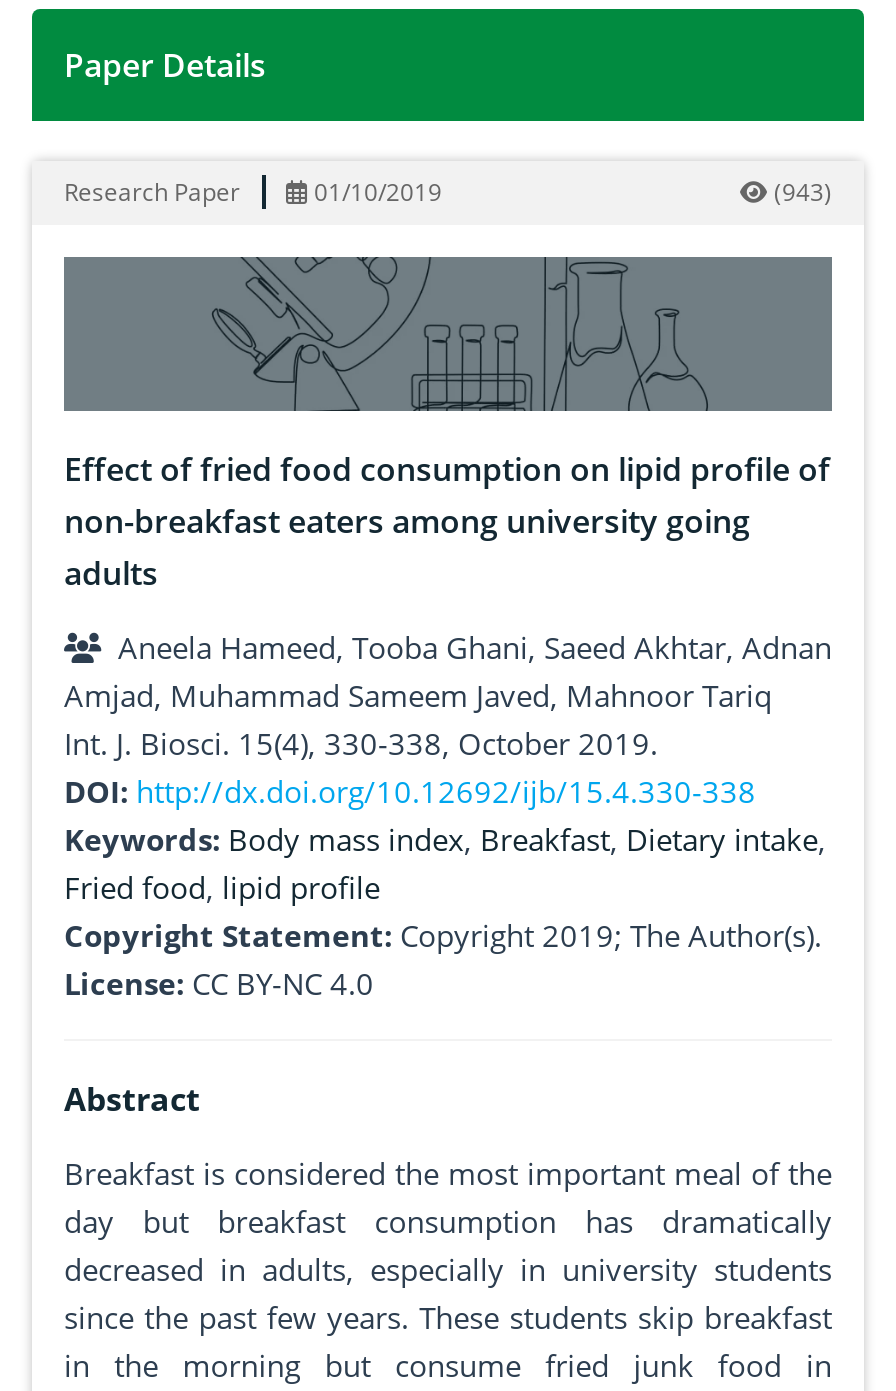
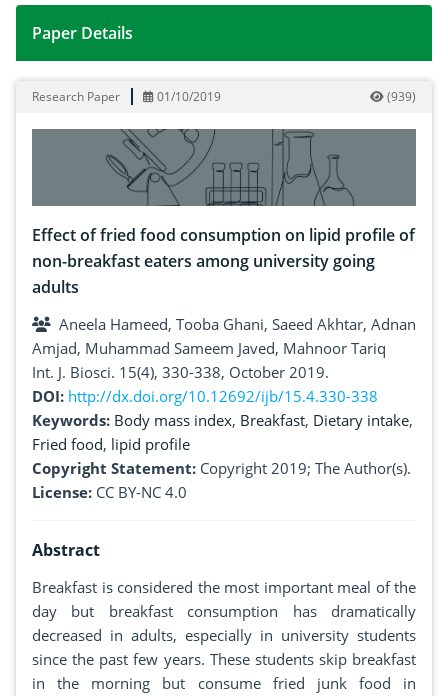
[774,175,832,209] (943) -> [387,88,416,105] (939)

